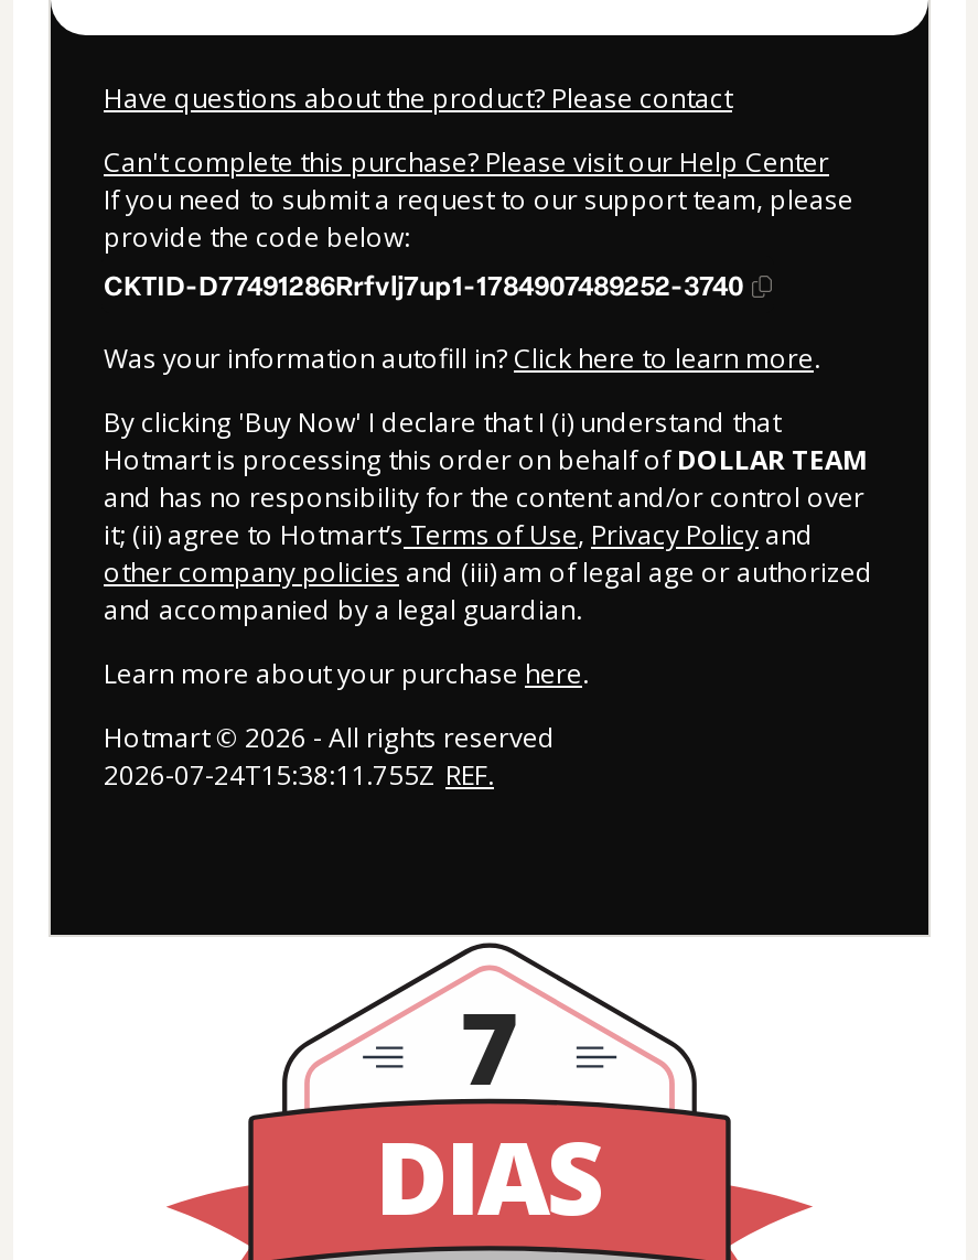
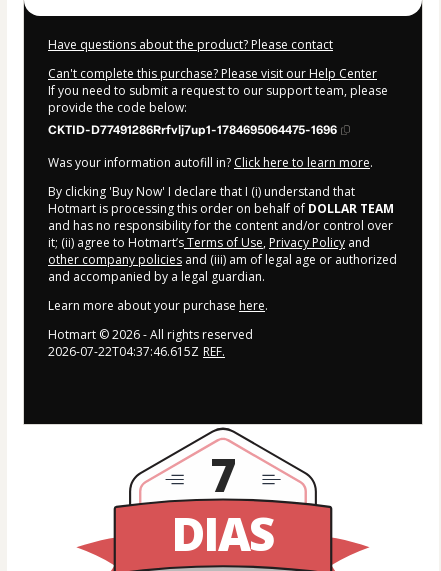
[104,271,743,302] CKTID-D77491286Rrfvlj7up1-1784907489252-3740 -> [48,123,337,137] CKTID-D77491286Rrfvlj7up1-1784695064475-1696
[104,756,494,794] 2026-07-24T15:38:11.755Z REF. -> [48,343,225,360] 2026-07-22T04:37:46.615Z REF.

